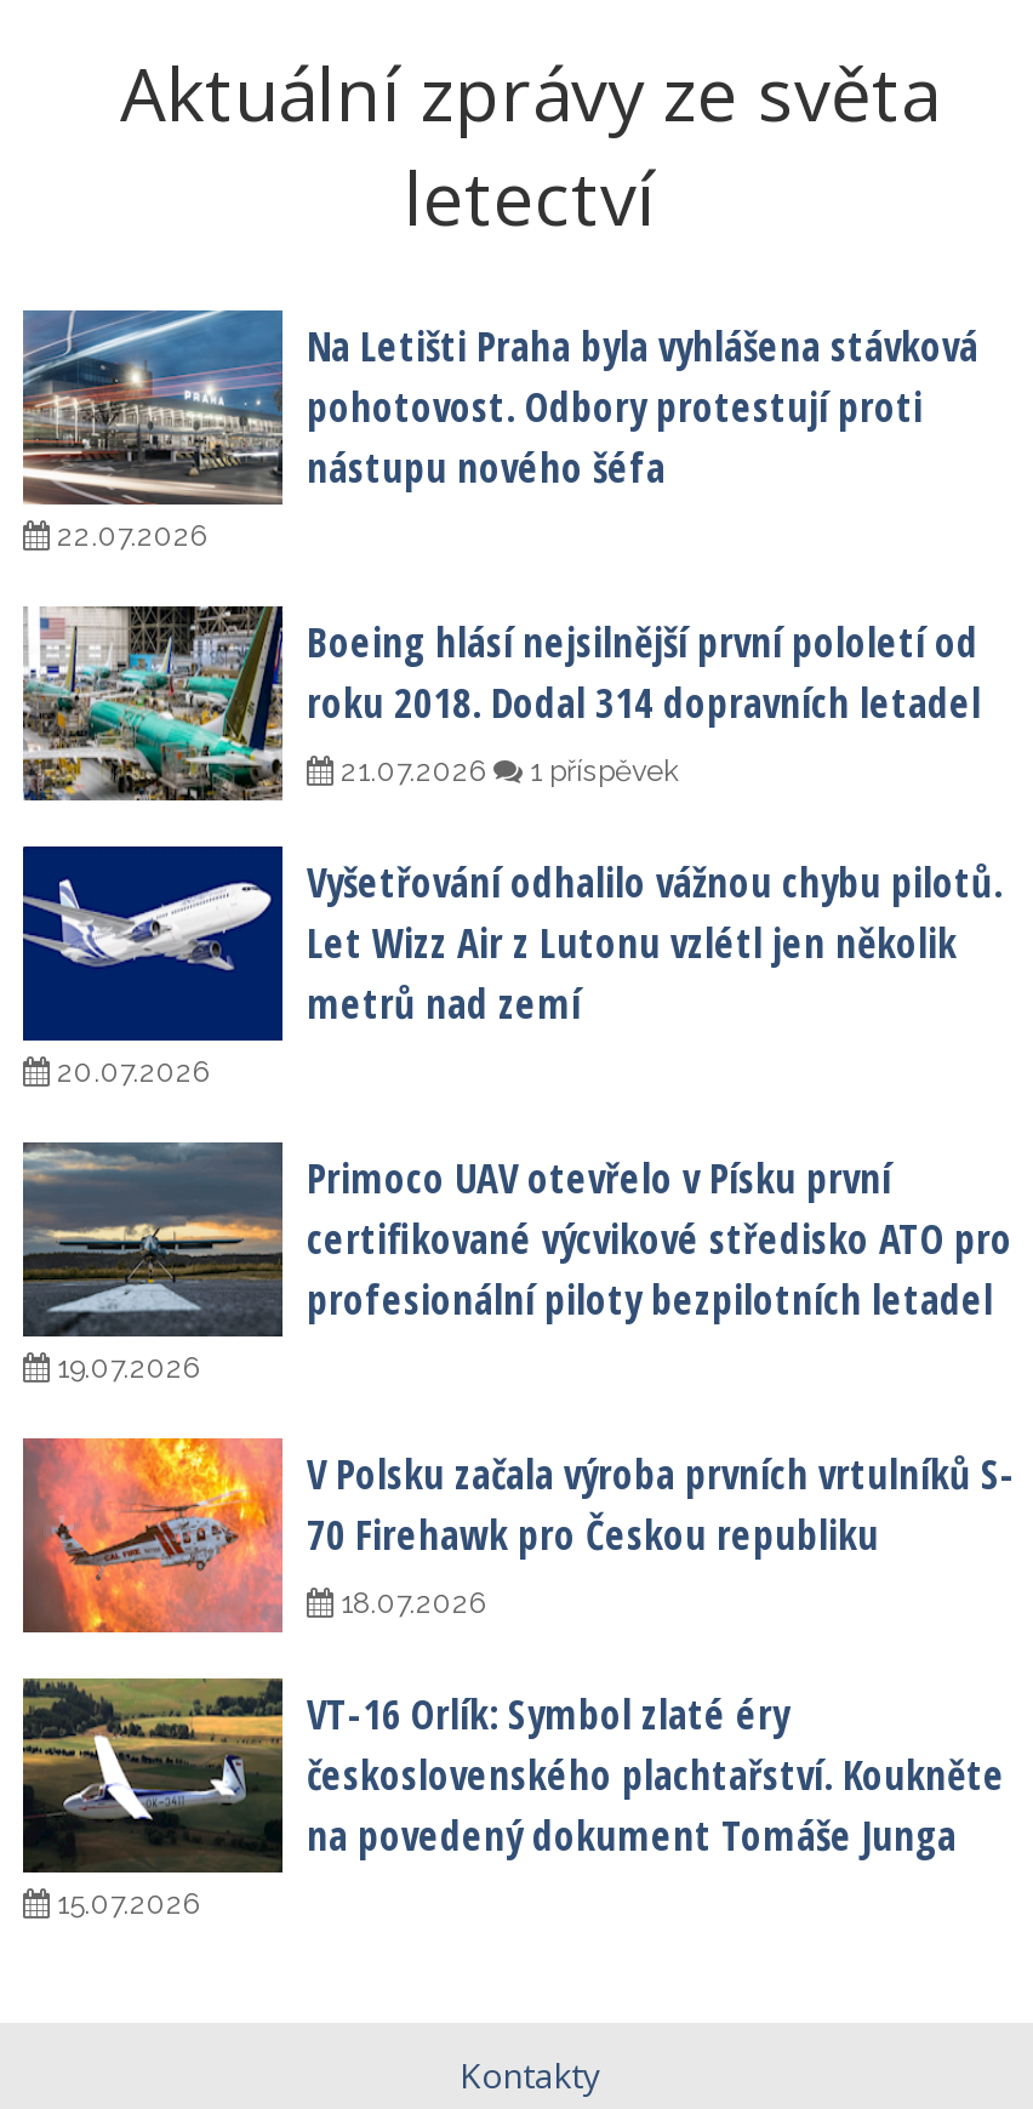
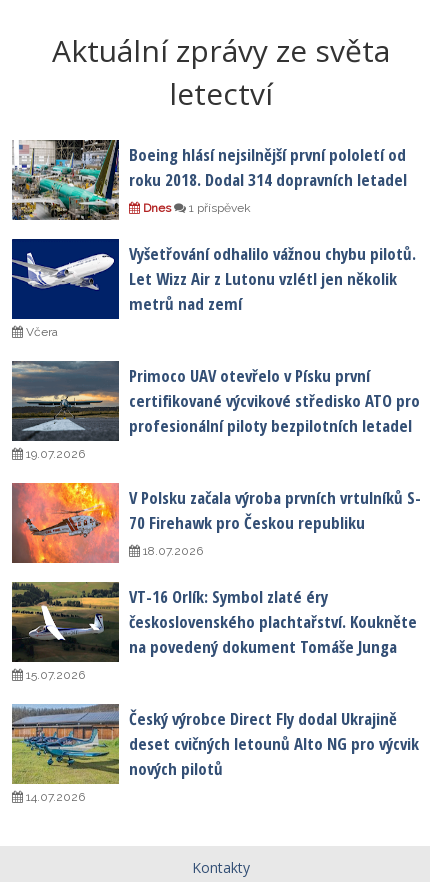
[23,308,978,553] [image] | Na Letišti Praha byla vyhlášena stávková | pohotovost. Odbory protestují proti | nástupu nového šéfa | 22.07.2026 -> none
moved [18,602,1003,1031] -> [10,138,416,315]: [image] | Boeing hlásí nejsilnější první pololetí od | roku 2018. Dodal 314 dopravních letadel | 1 příspěvek | Vyšetřování odhalilo vážnou chybu pilotů. | Let Wizz Air z Lutonu vzlétl jen několik | metrů nad zemí
[333,755,493,789] 21.07.2026 -> [143,201,171,215] Dnes
[50,1055,210,1089] 20.07.2026 -> [23,325,58,339] Včera
moved [18,1140,1015,1921] -> [10,360,421,682]: [image] | Primoco UAV otevřelo v Písku první | certifikované výcvikové středisko ATO pro | ... | na povedený dokument Tomáše Junga | 15.07.2026
none -> [11,704,419,804] [image] | Český výrobce Direct Fly dodal Ukrajině | deset cvičných letounů Alto NG pro výcvik | nových pilotů | 14.07.2026

